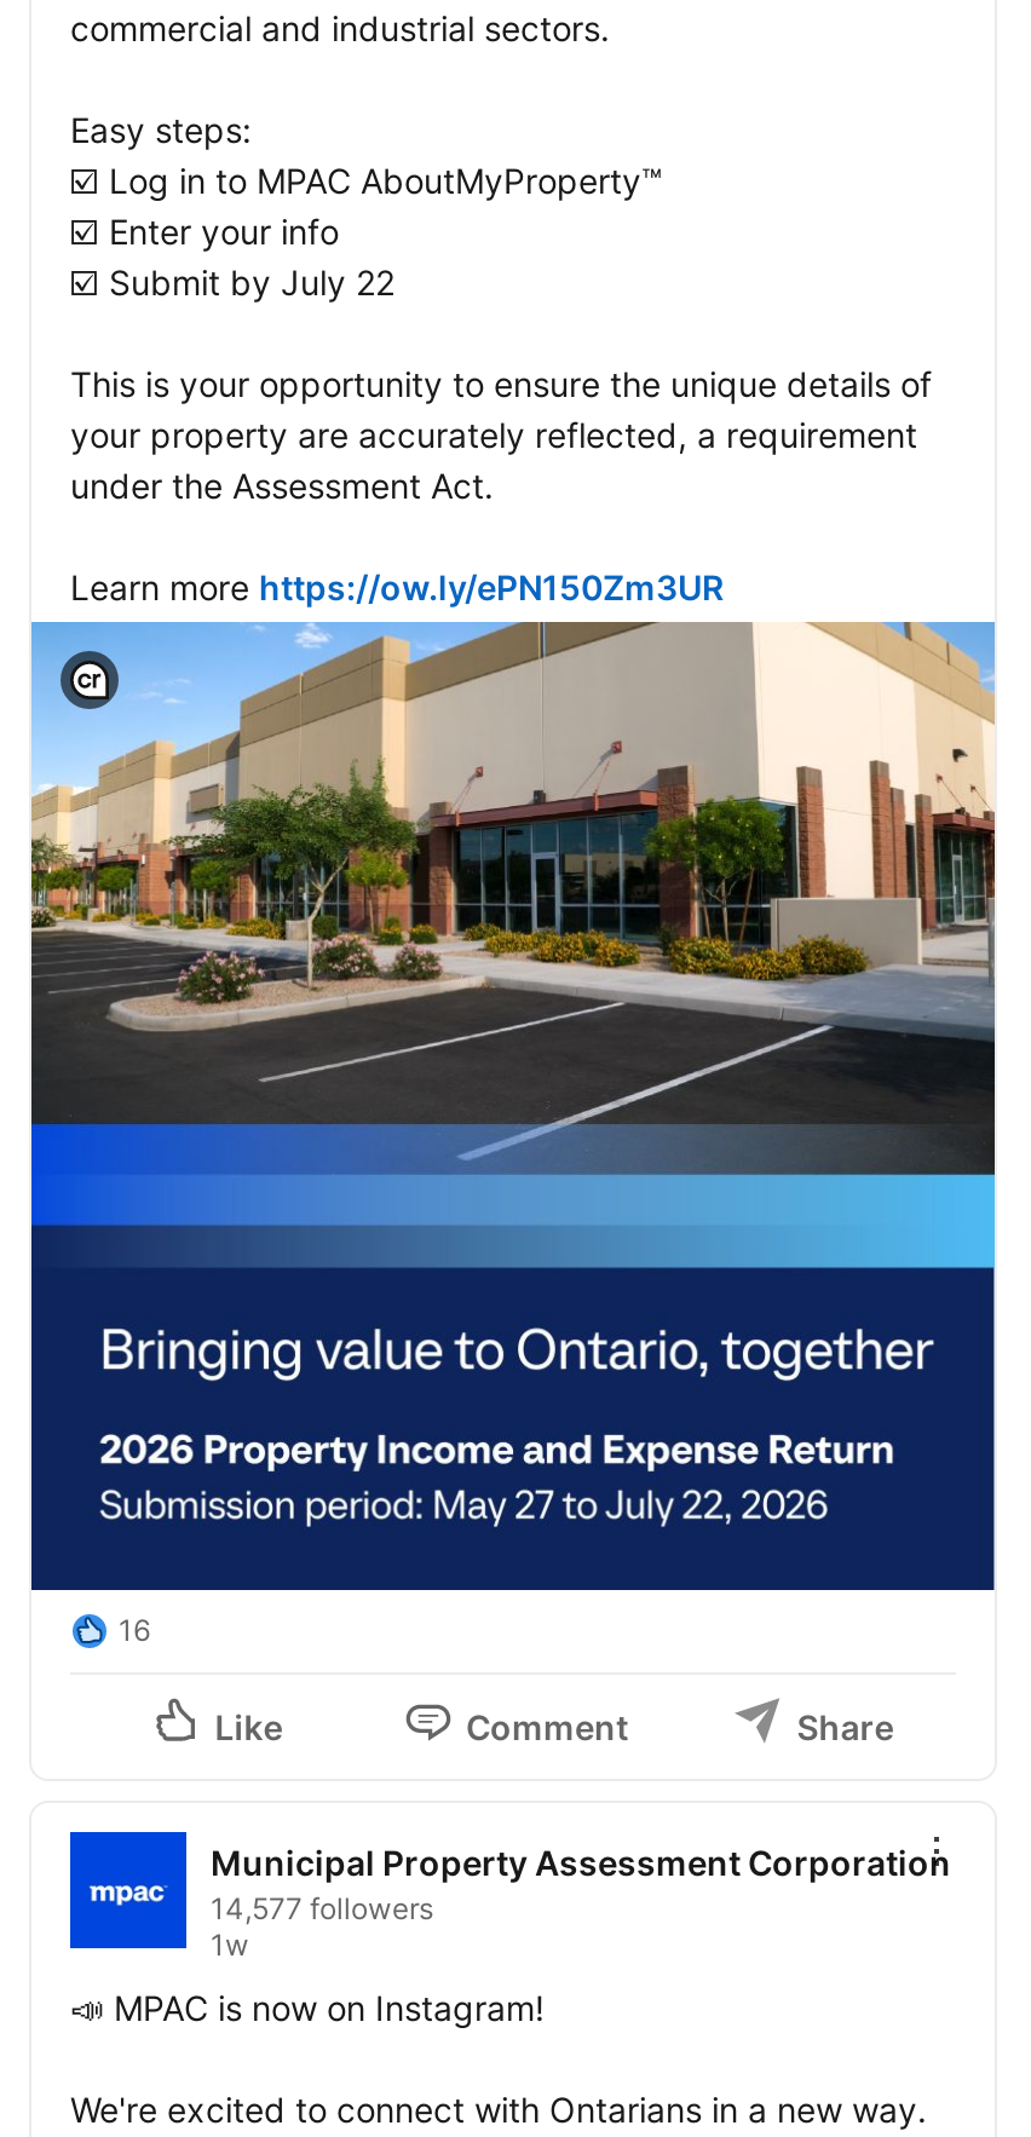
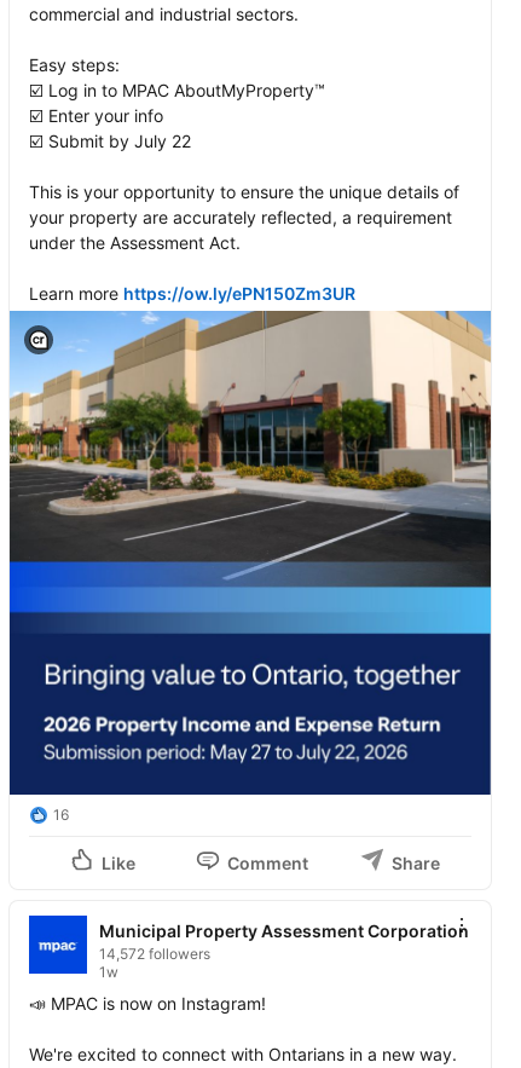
[211,1890,433,1926] 14,577 followers -> [99,945,210,963] 14,572 followers

